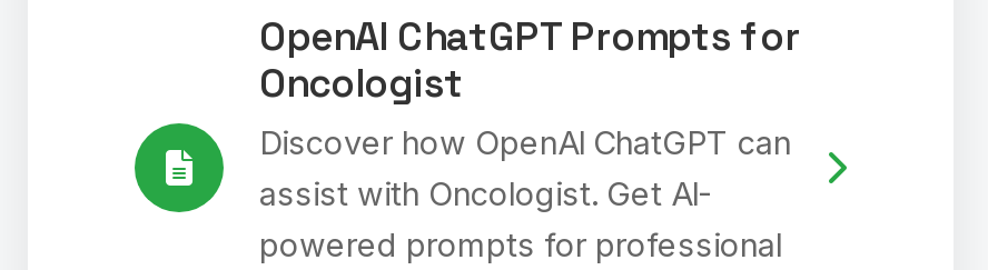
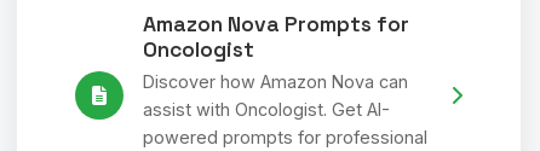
[259,12,800,61] OpenAI ChatGPT Prompts for -> [143,11,409,37] Amazon Nova Prompts for
[259,123,791,161] Discover how OpenAI ChatGPT can -> [143,71,408,92] Discover how Amazon Nova can

